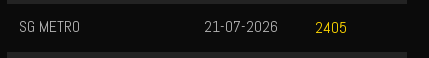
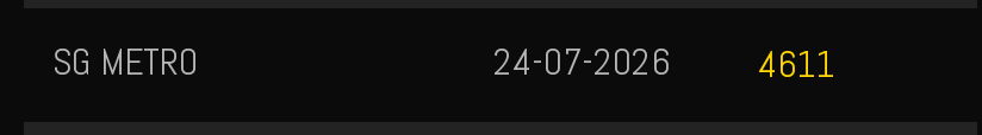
[204,17,278,37] 21-07-2026 -> [493,39,670,86] 24-07-2026
[315,17,347,37] 2405 -> [758,40,834,88] 4611

